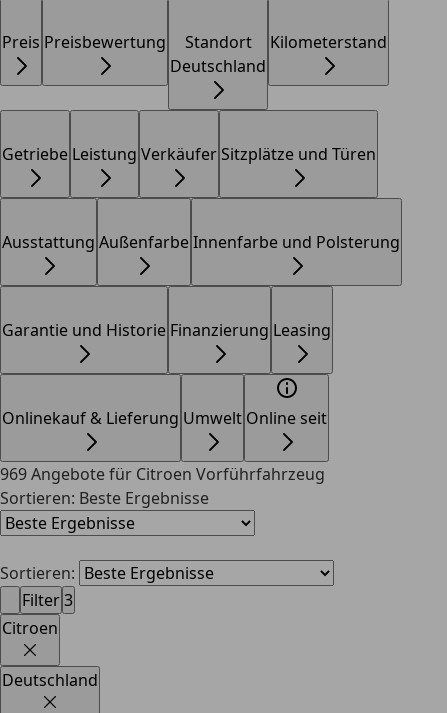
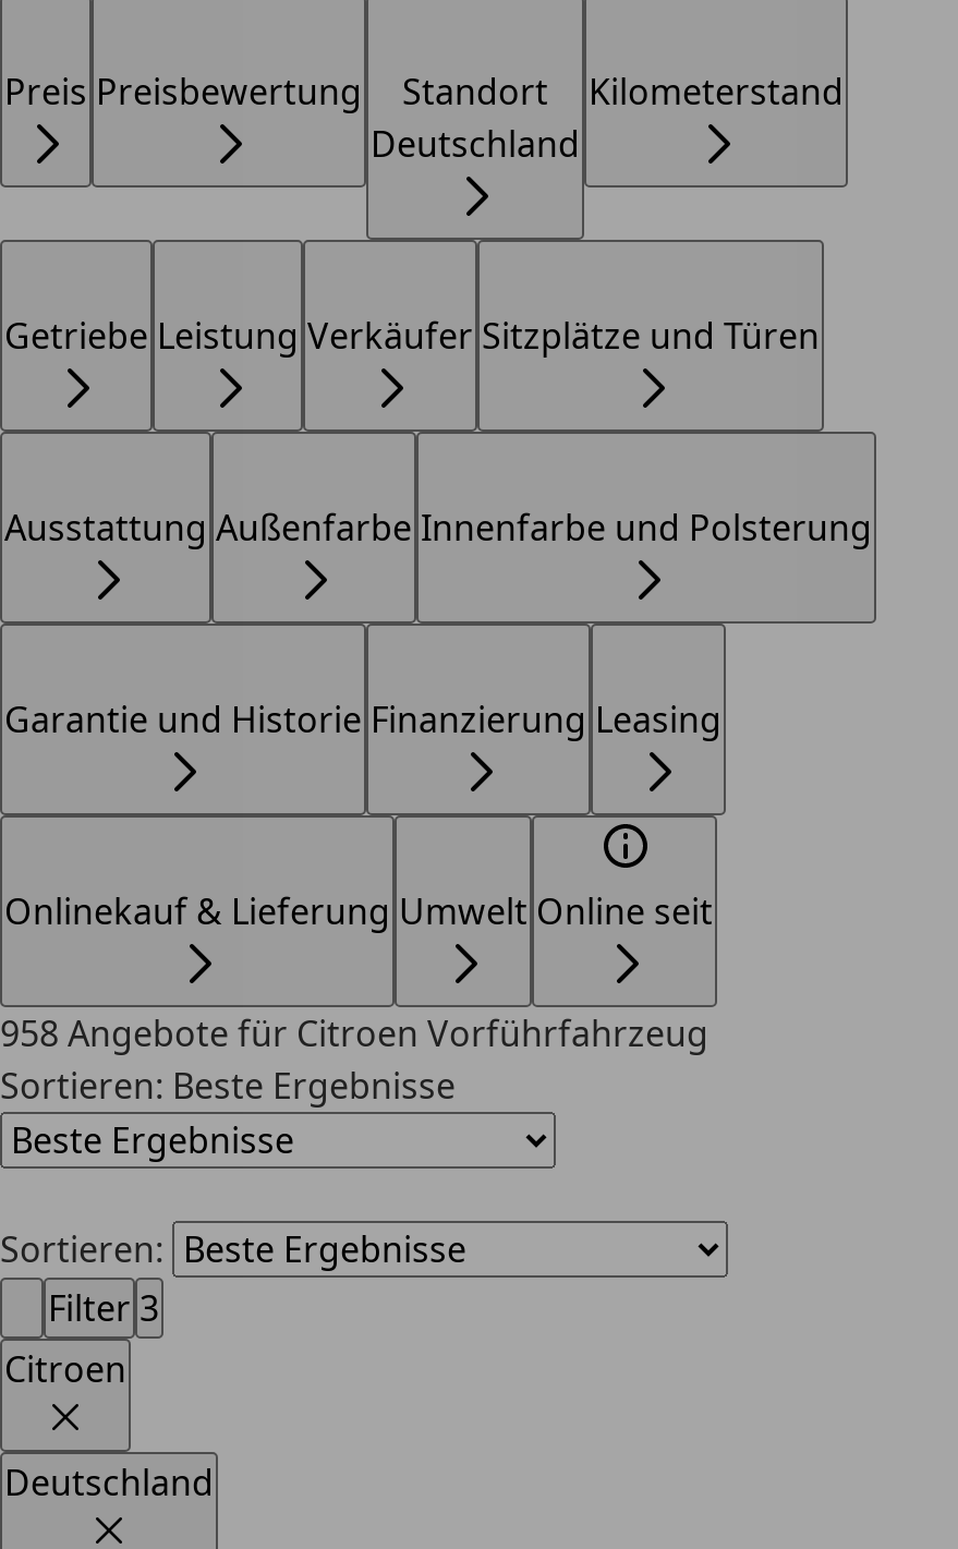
[0,463,325,485] 969 Angebote für Citroen Vorführfahrzeug -> [0,1009,708,1057] 958 Angebote für Citroen Vorführfahrzeug

